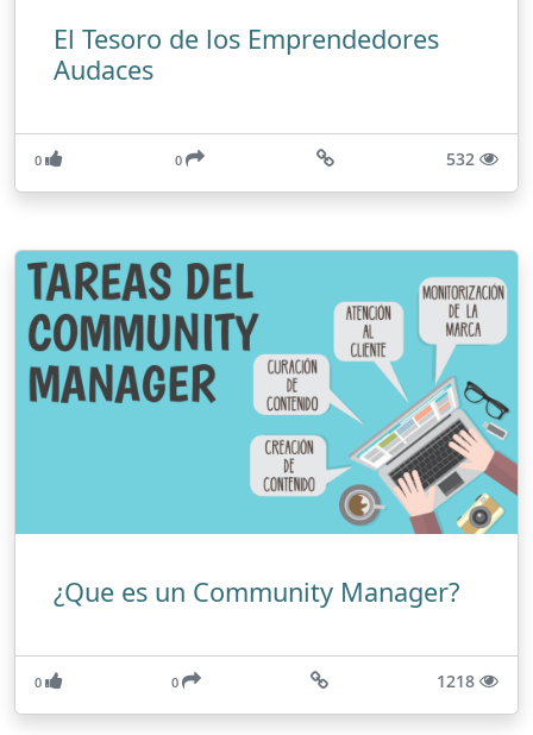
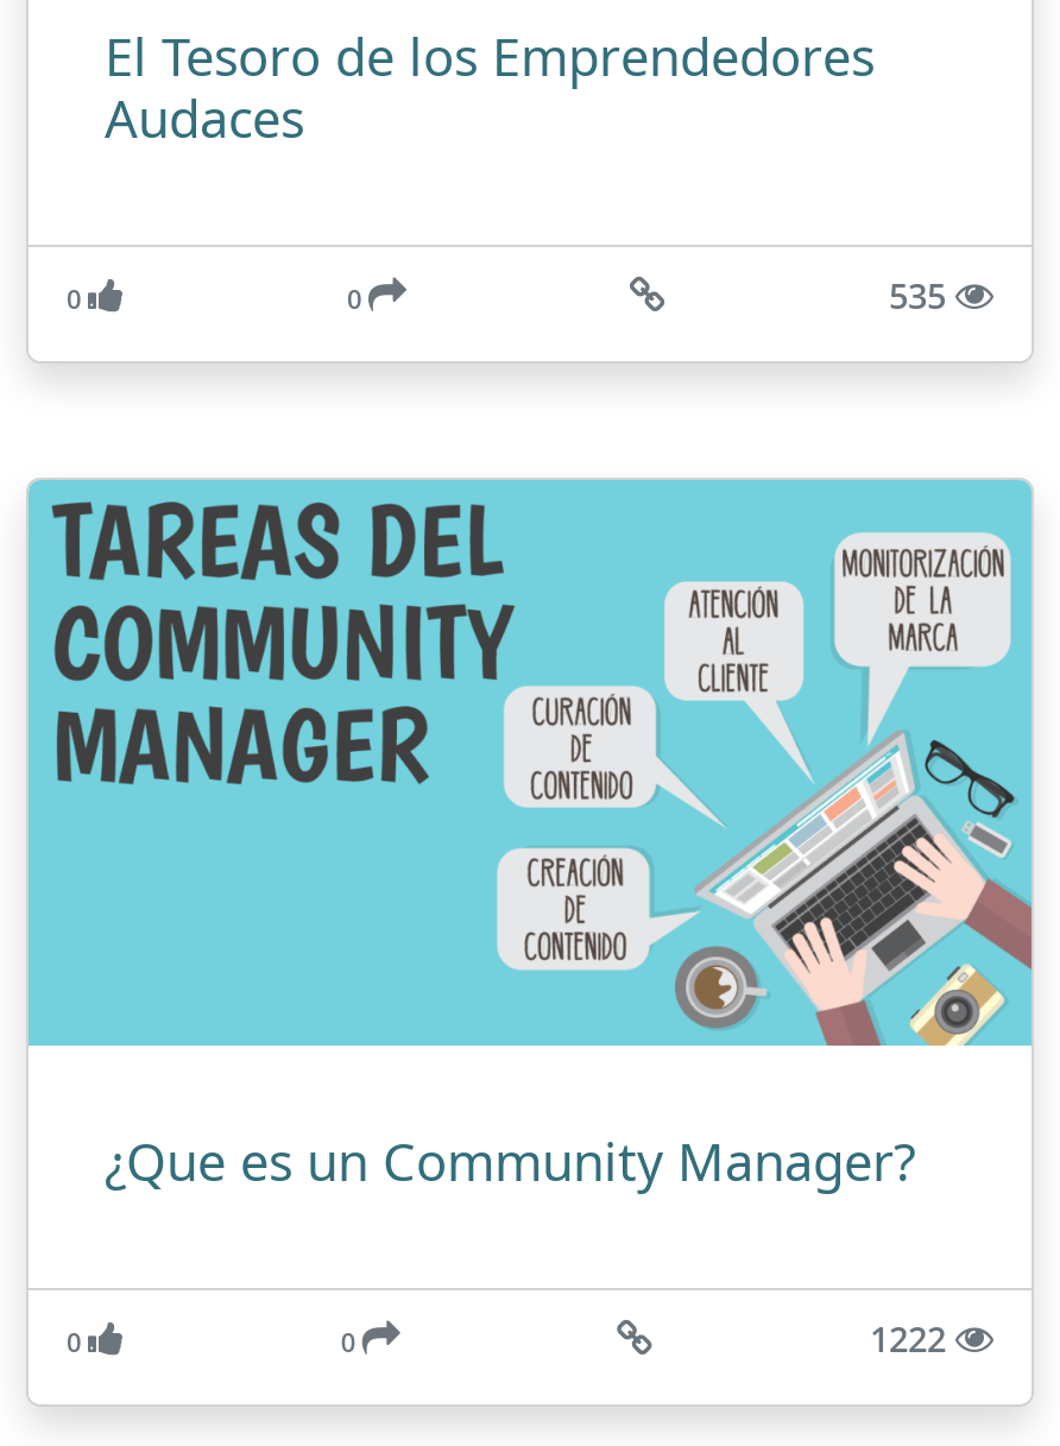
[446,148,479,171] 532 -> [889,274,955,319] 535
[437,669,479,692] 1218 -> [870,1316,955,1361] 1222

